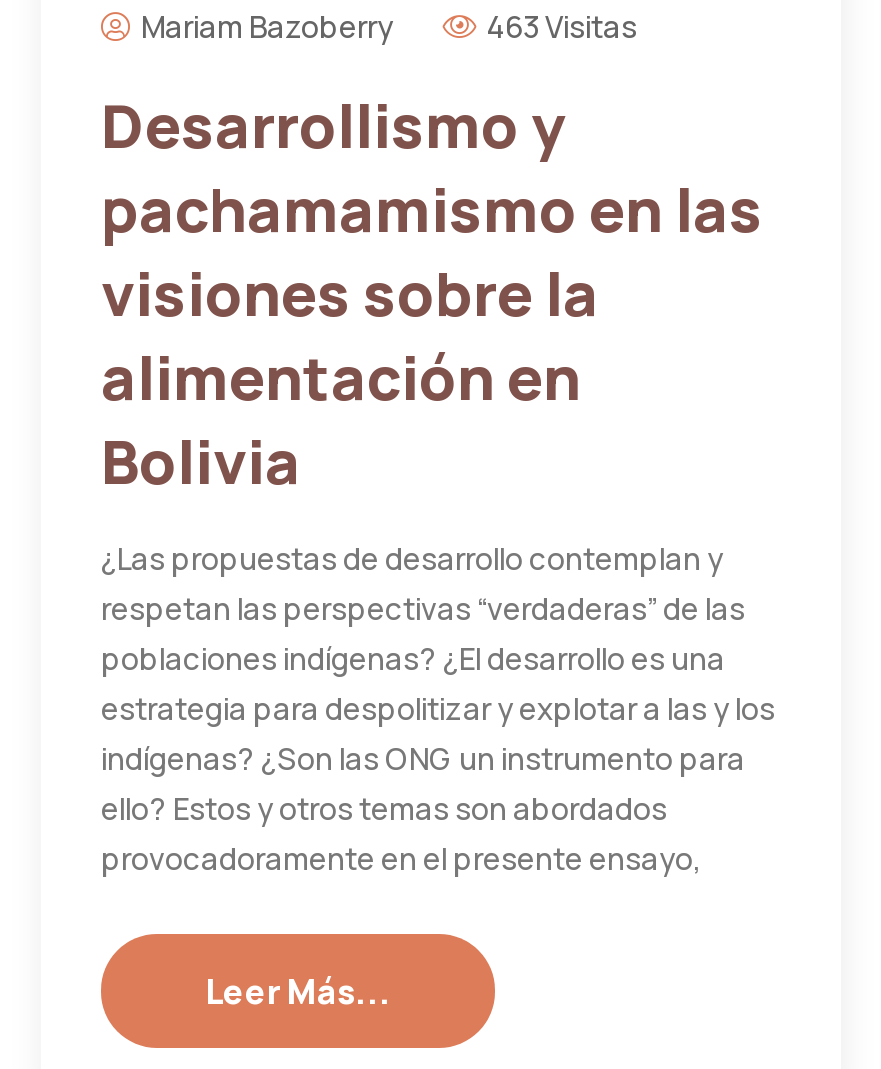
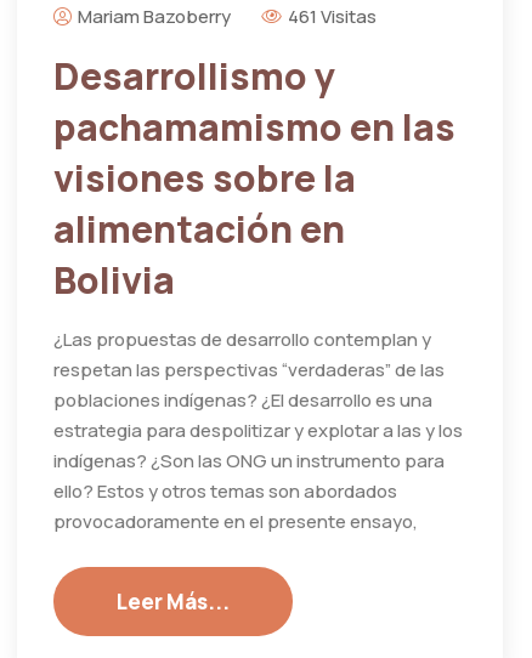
[487,6,637,48] 463 Visitas -> [288,4,377,29] 461 Visitas

